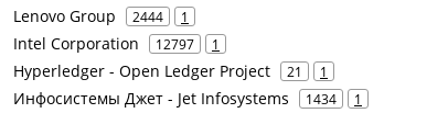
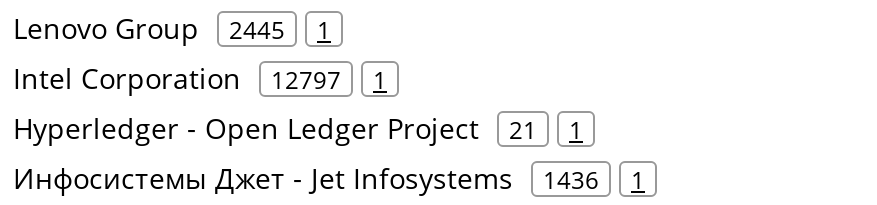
[13,5,189,26] Lenovo Group 2444 1 -> [13,9,331,47] Lenovo Group 2445 1
[13,88,362,109] Инфосистемы Джет - Jet Infosystems 1434 1 -> [13,159,645,197] Инфосистемы Джет - Jet Infosystems 1436 1

